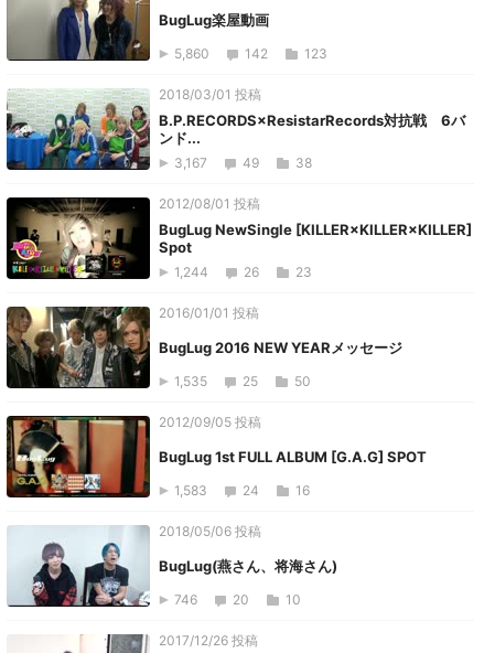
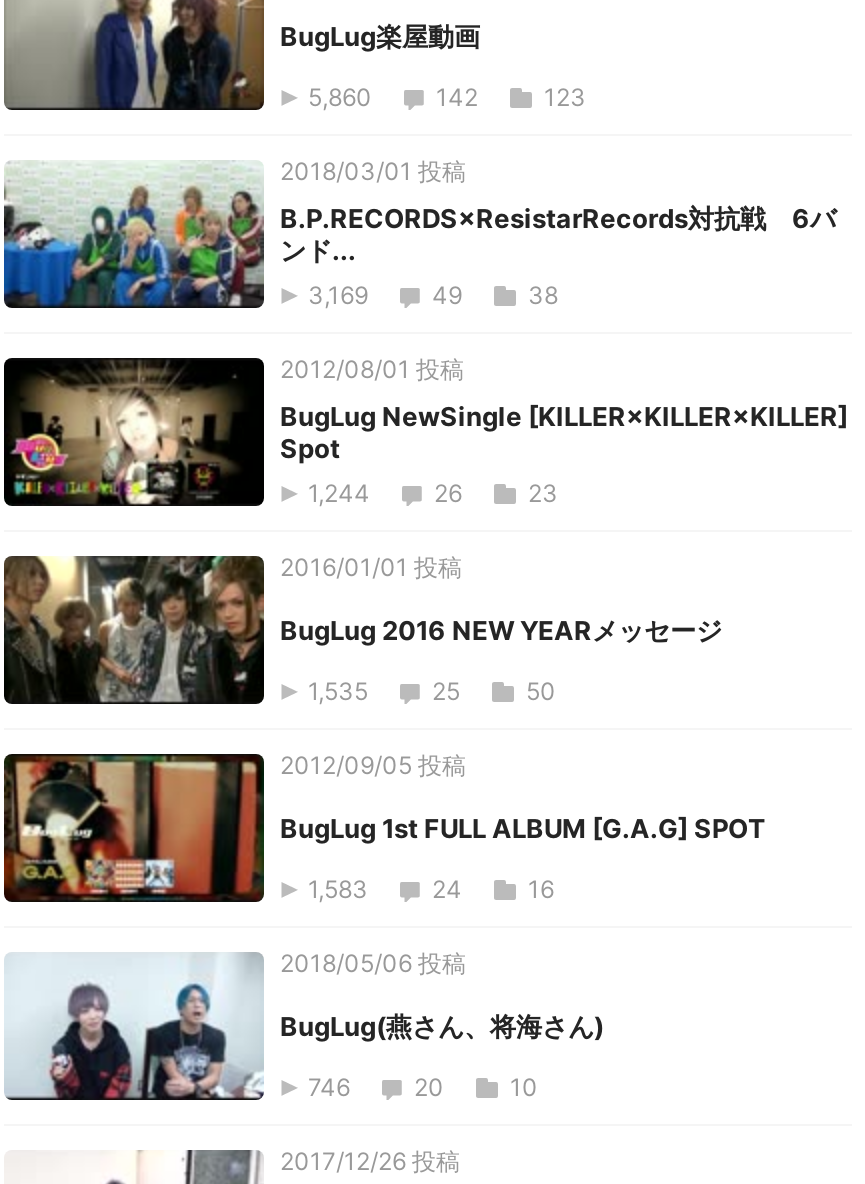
[174,154,207,171] 3,167 -> [308,280,368,310] 3,169

